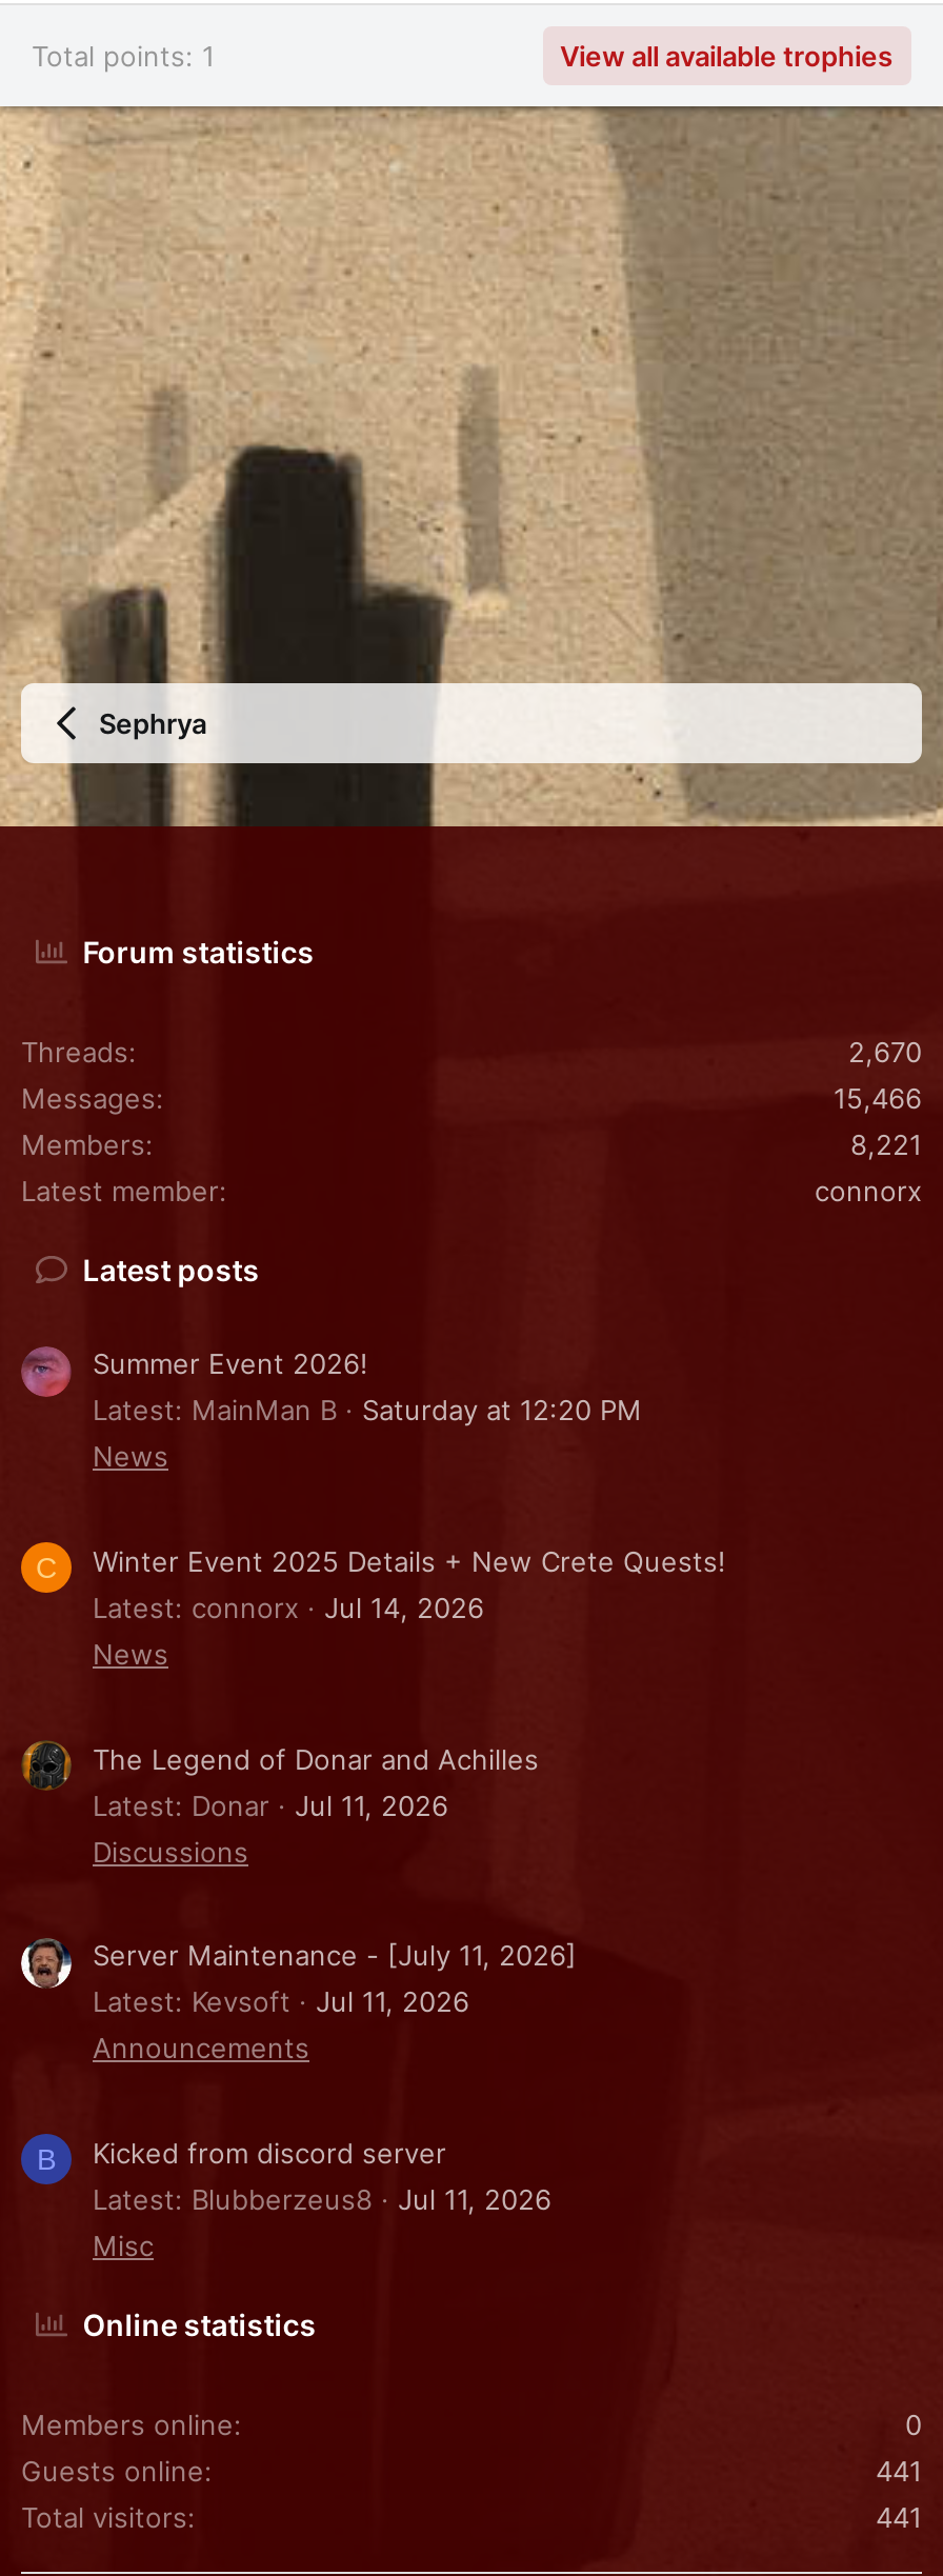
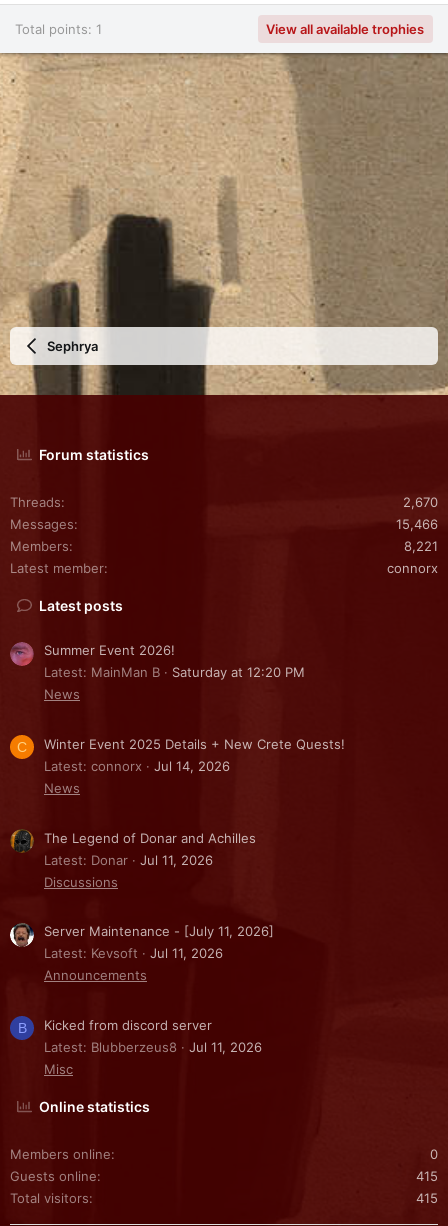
[876,2454,922,2488] 441 -> [416,1168,438,1184] 415
[876,2500,922,2534] 441 -> [416,1190,438,1206] 415

